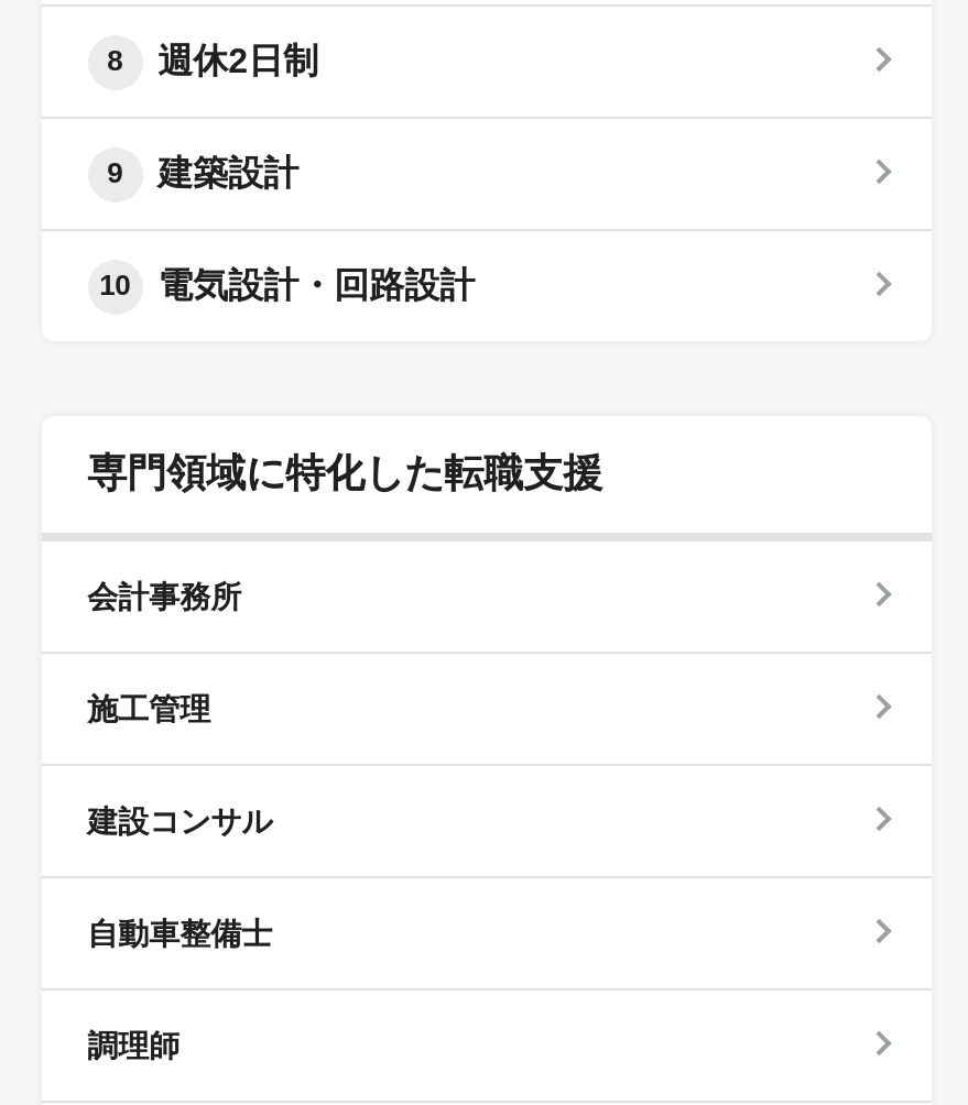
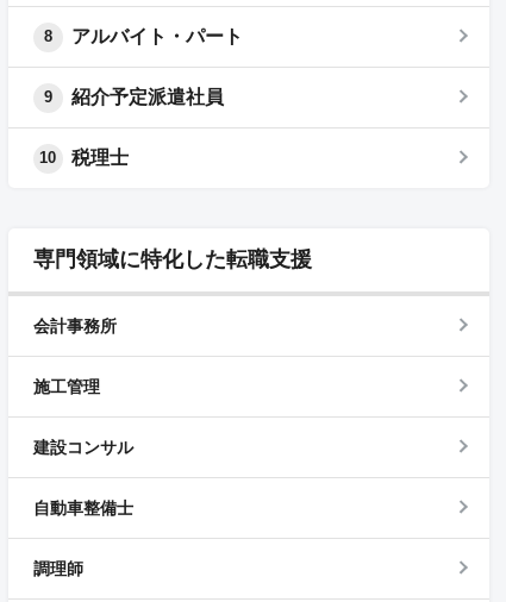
[158,42,318,80] 週休2日制 -> [71,26,242,47] アルバイト・パート
[158,155,299,192] 建築設計 -> [71,87,223,107] 紹介予定派遣社員
[158,267,475,304] 電気設計・回路設計 -> [71,148,128,168] 税理士

